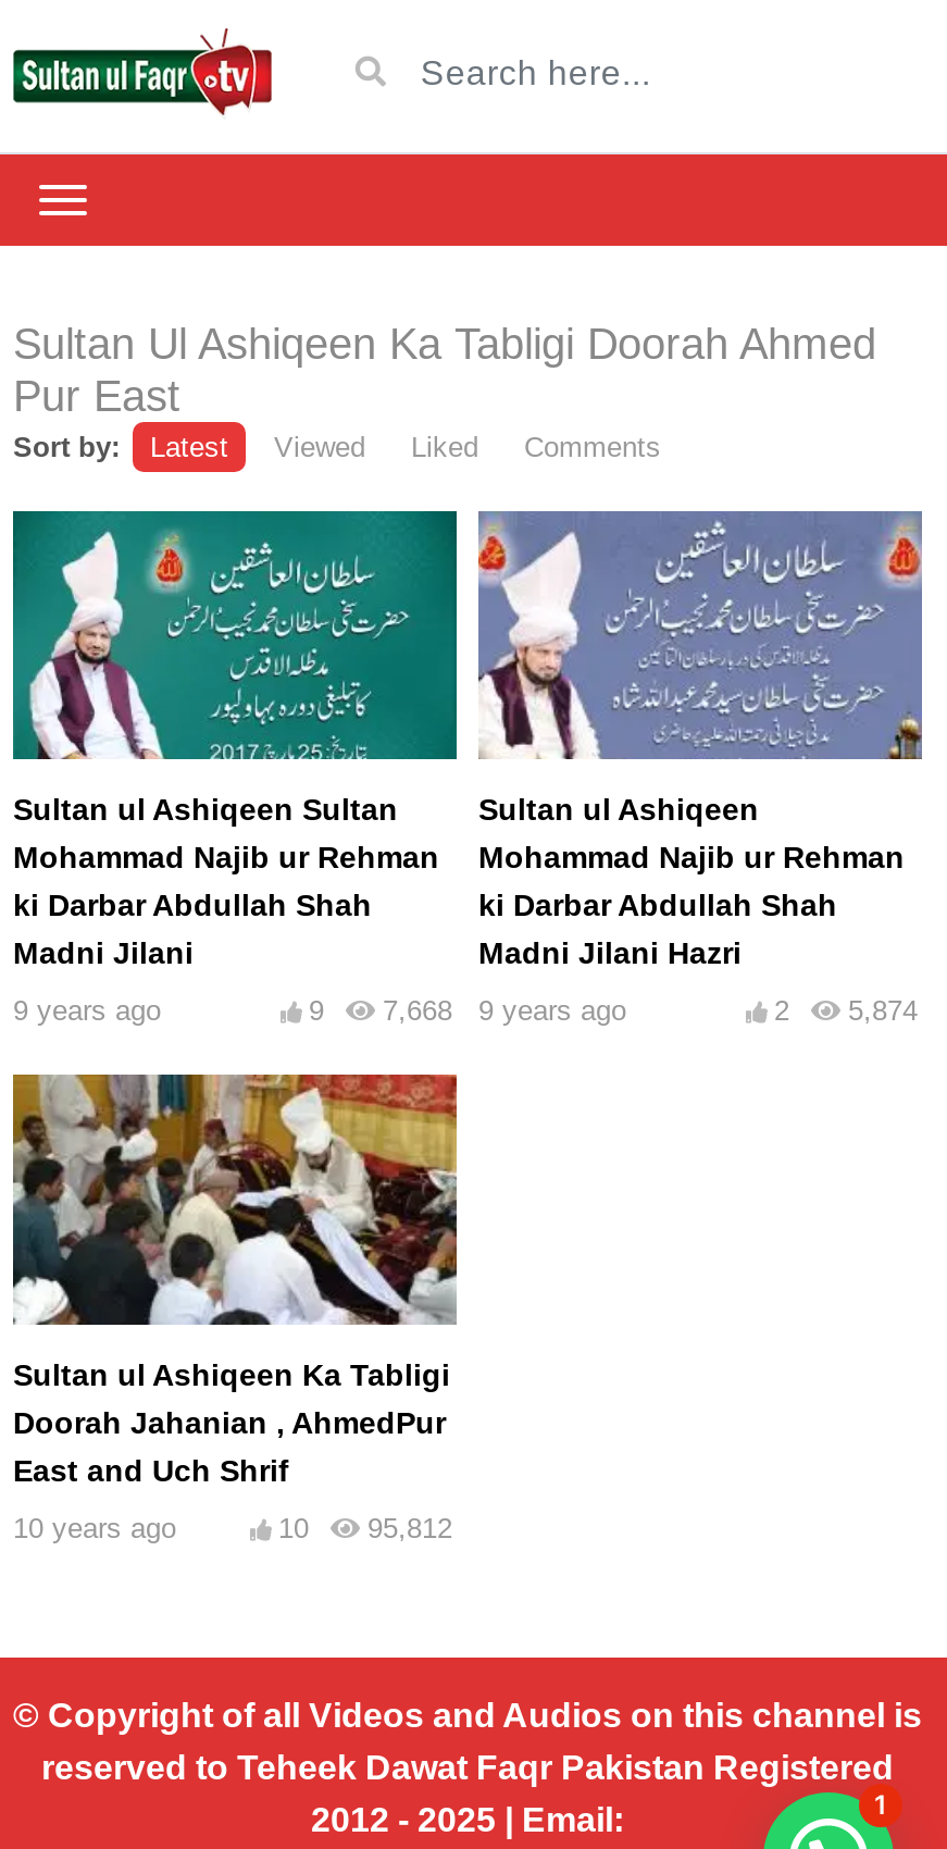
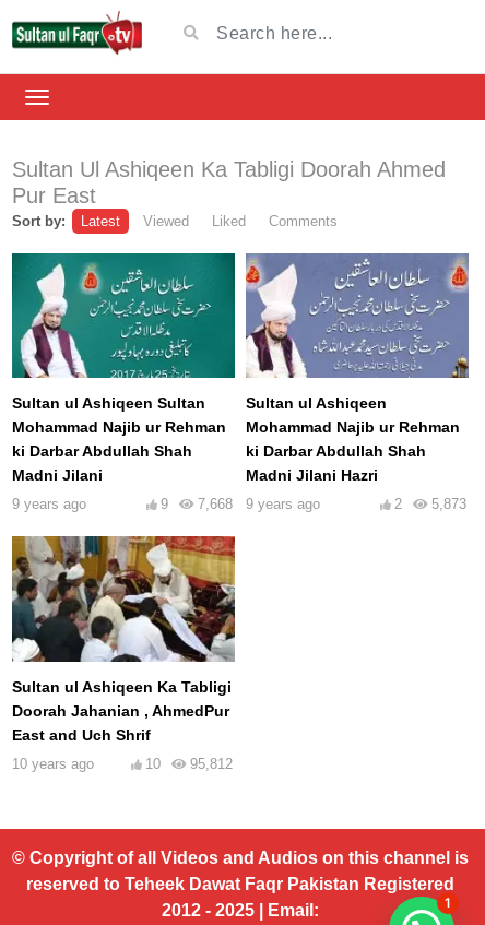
[774,995,918,1027] 2 5,874 -> [394,496,466,513] 2 5,873

